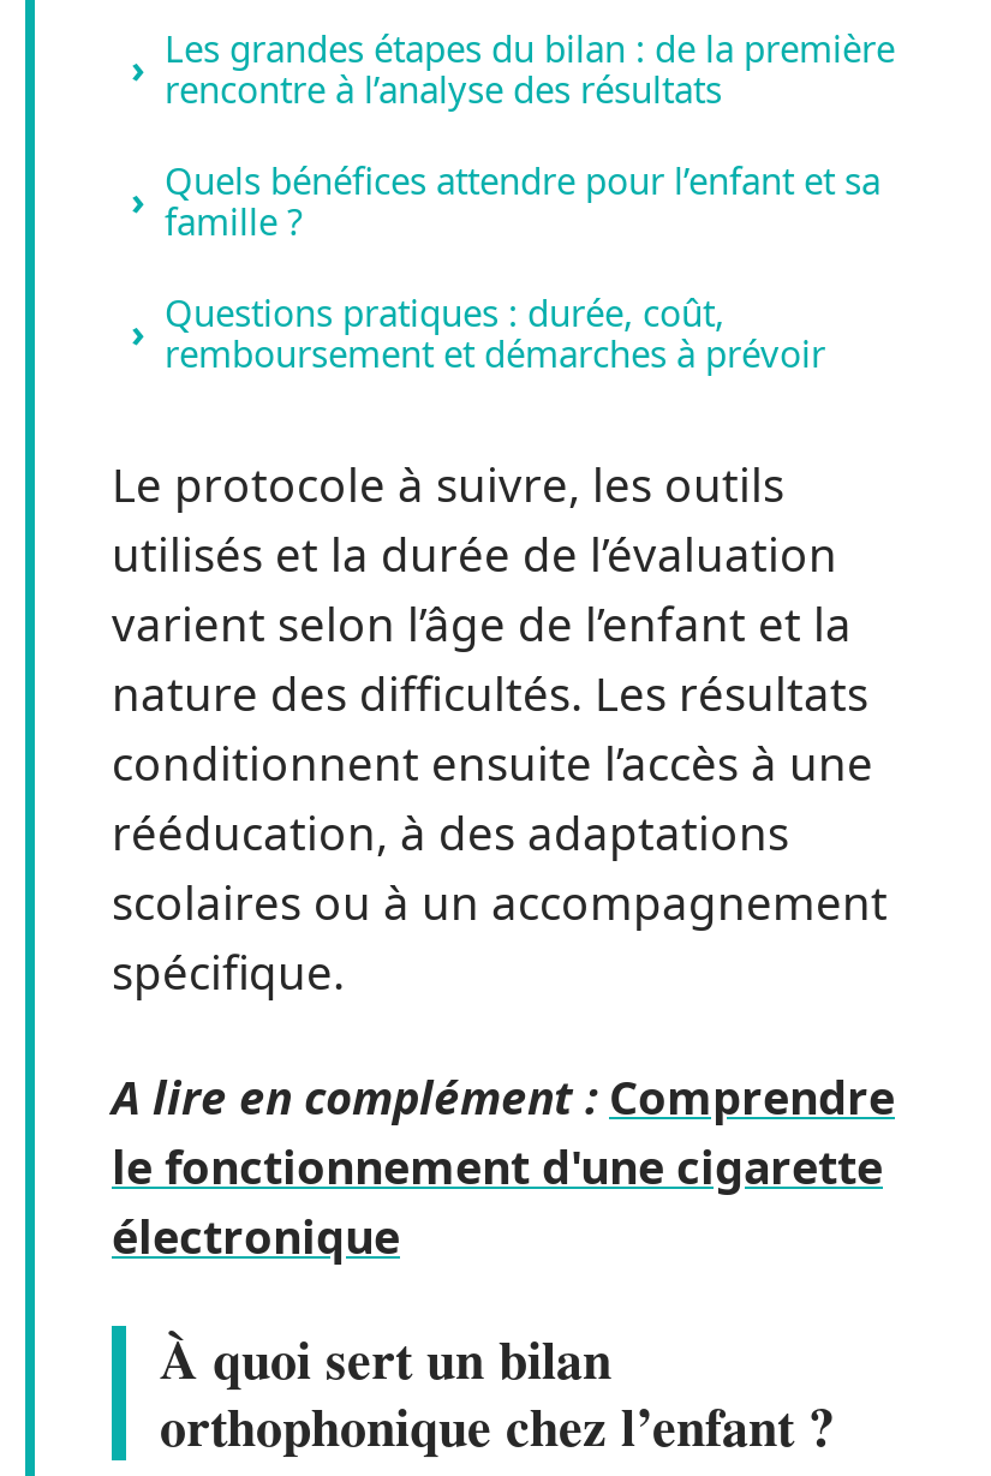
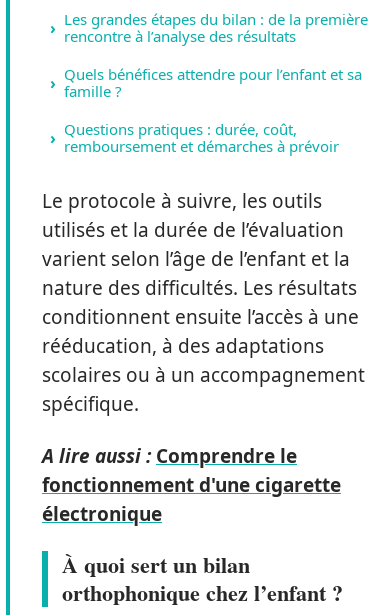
[112,1065,895,1197] A lire en complément : Comprendre | le fonctionnement d'une cigarette -> [42,442,341,497] A lire aussi : Comprendre le | fonctionnement d'une cigarette

